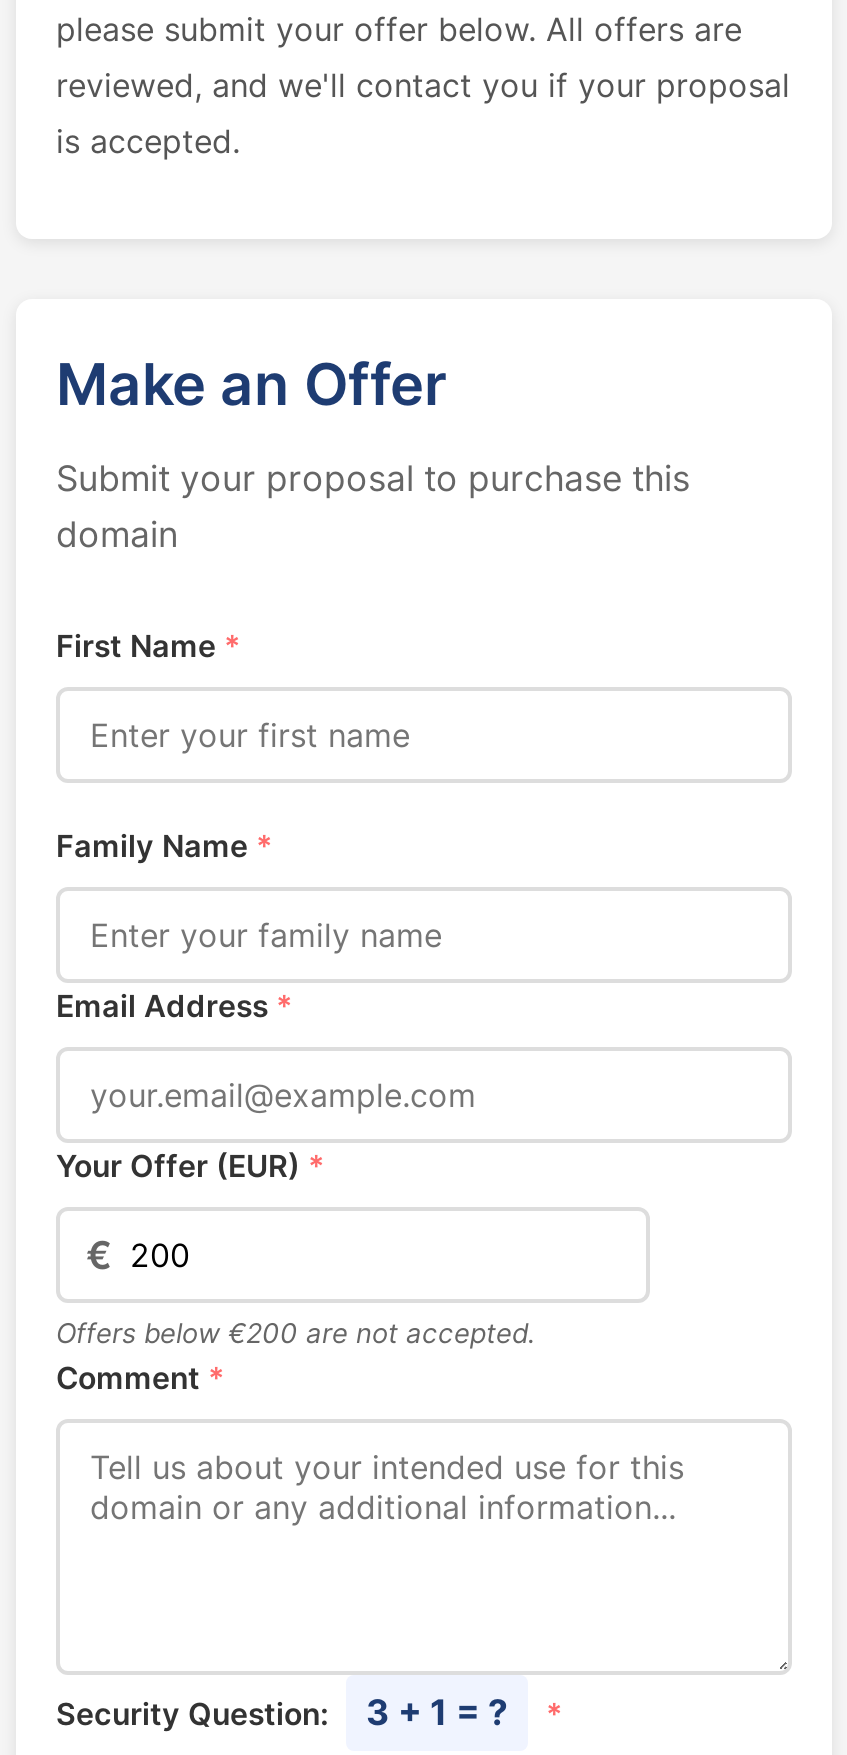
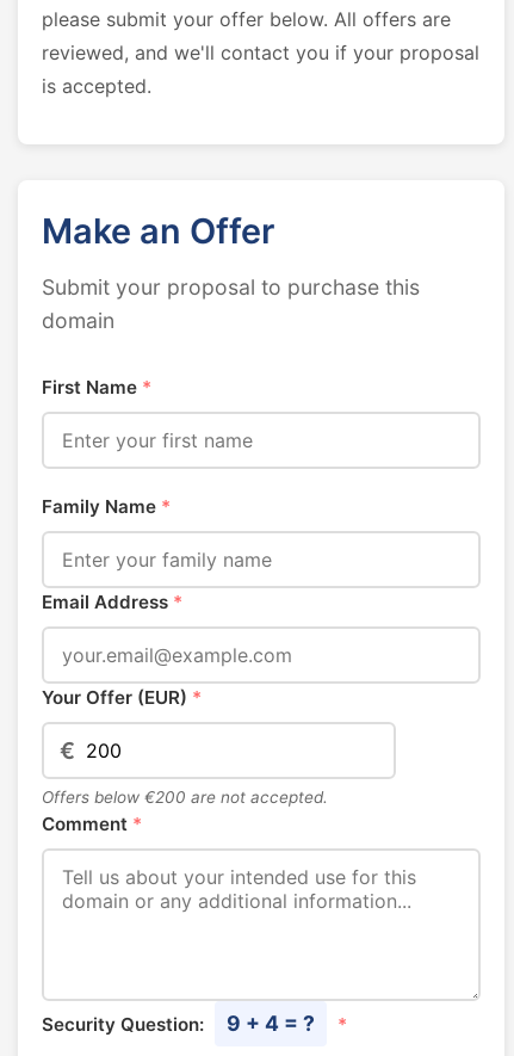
[366,1691,508,1733] 3 + 1 = ? -> [227,1011,315,1036] 9 + 4 = ?

